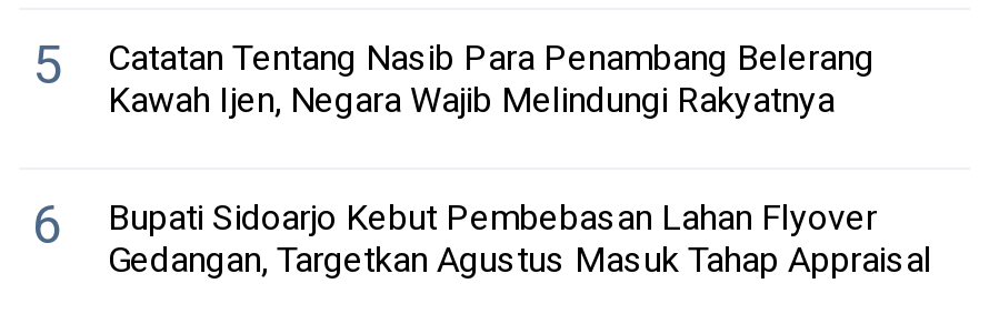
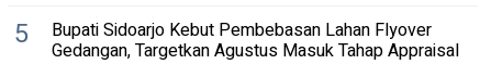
[32,32,875,266] Catatan Tentang Nasib Para Penambang Belerang | Kawah Ijen, Negara Wajib Melindungi Rakyatnya | 6 -> none

